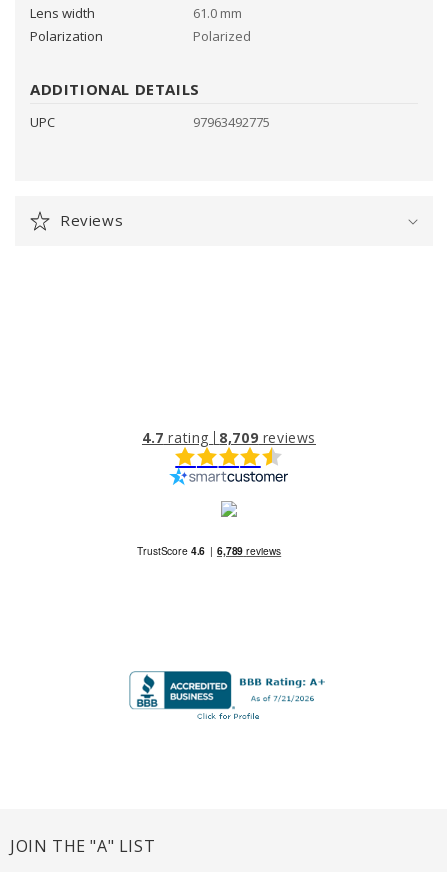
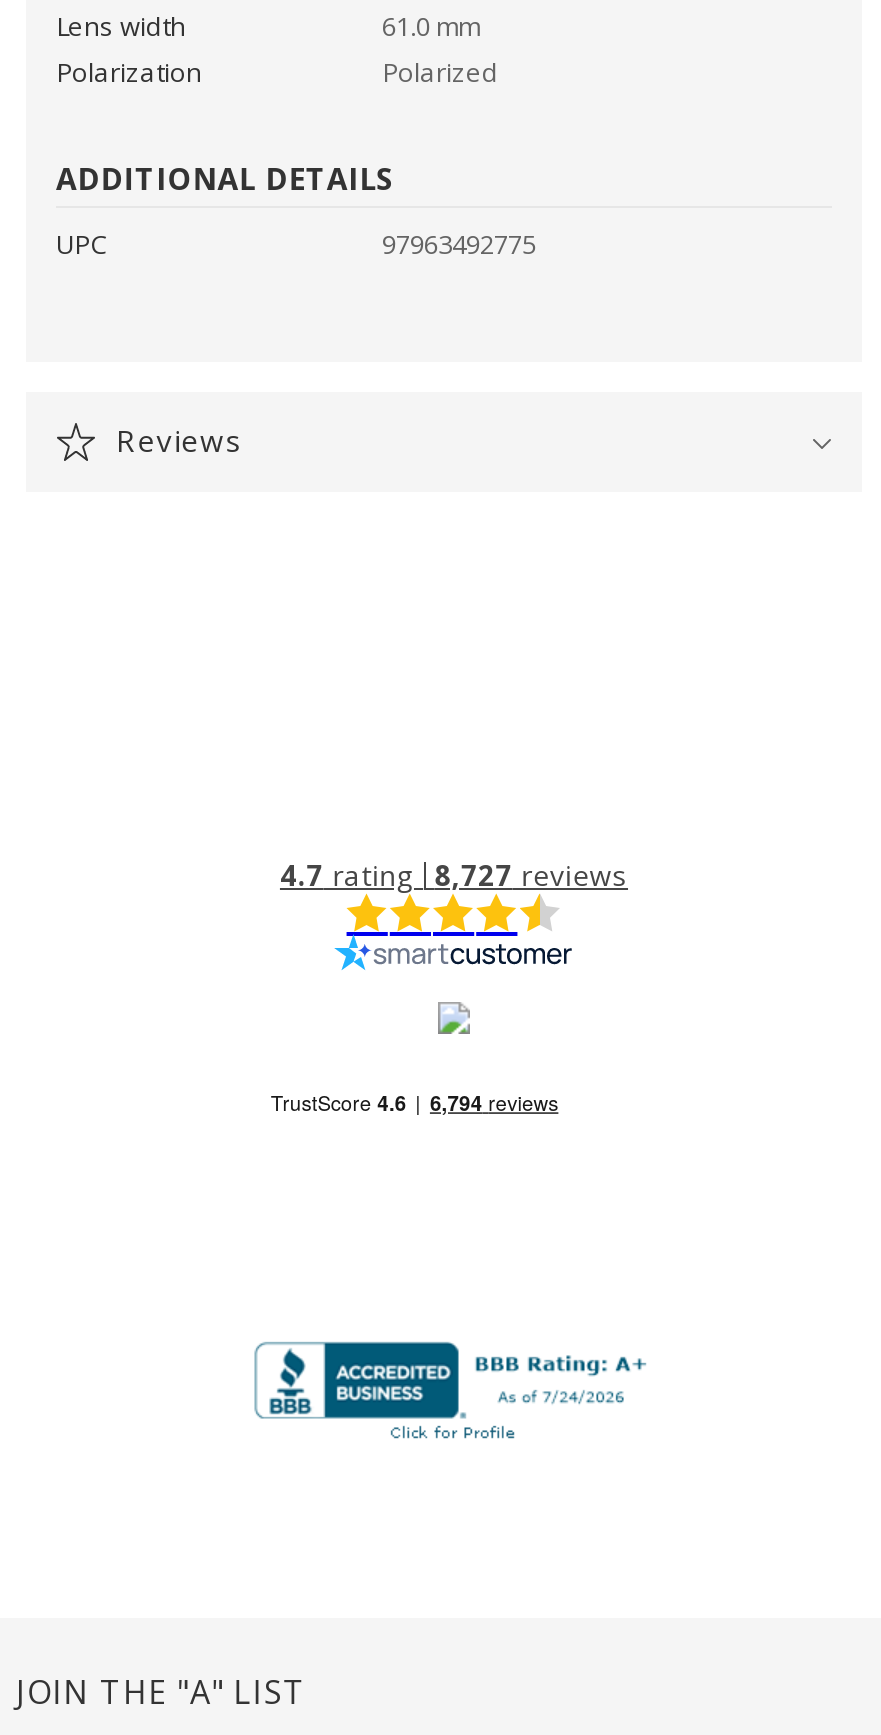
[142,428,316,447] 4.7 rating 8,709 reviews -> [280,856,628,894] 4.7 rating 8,727 reviews

